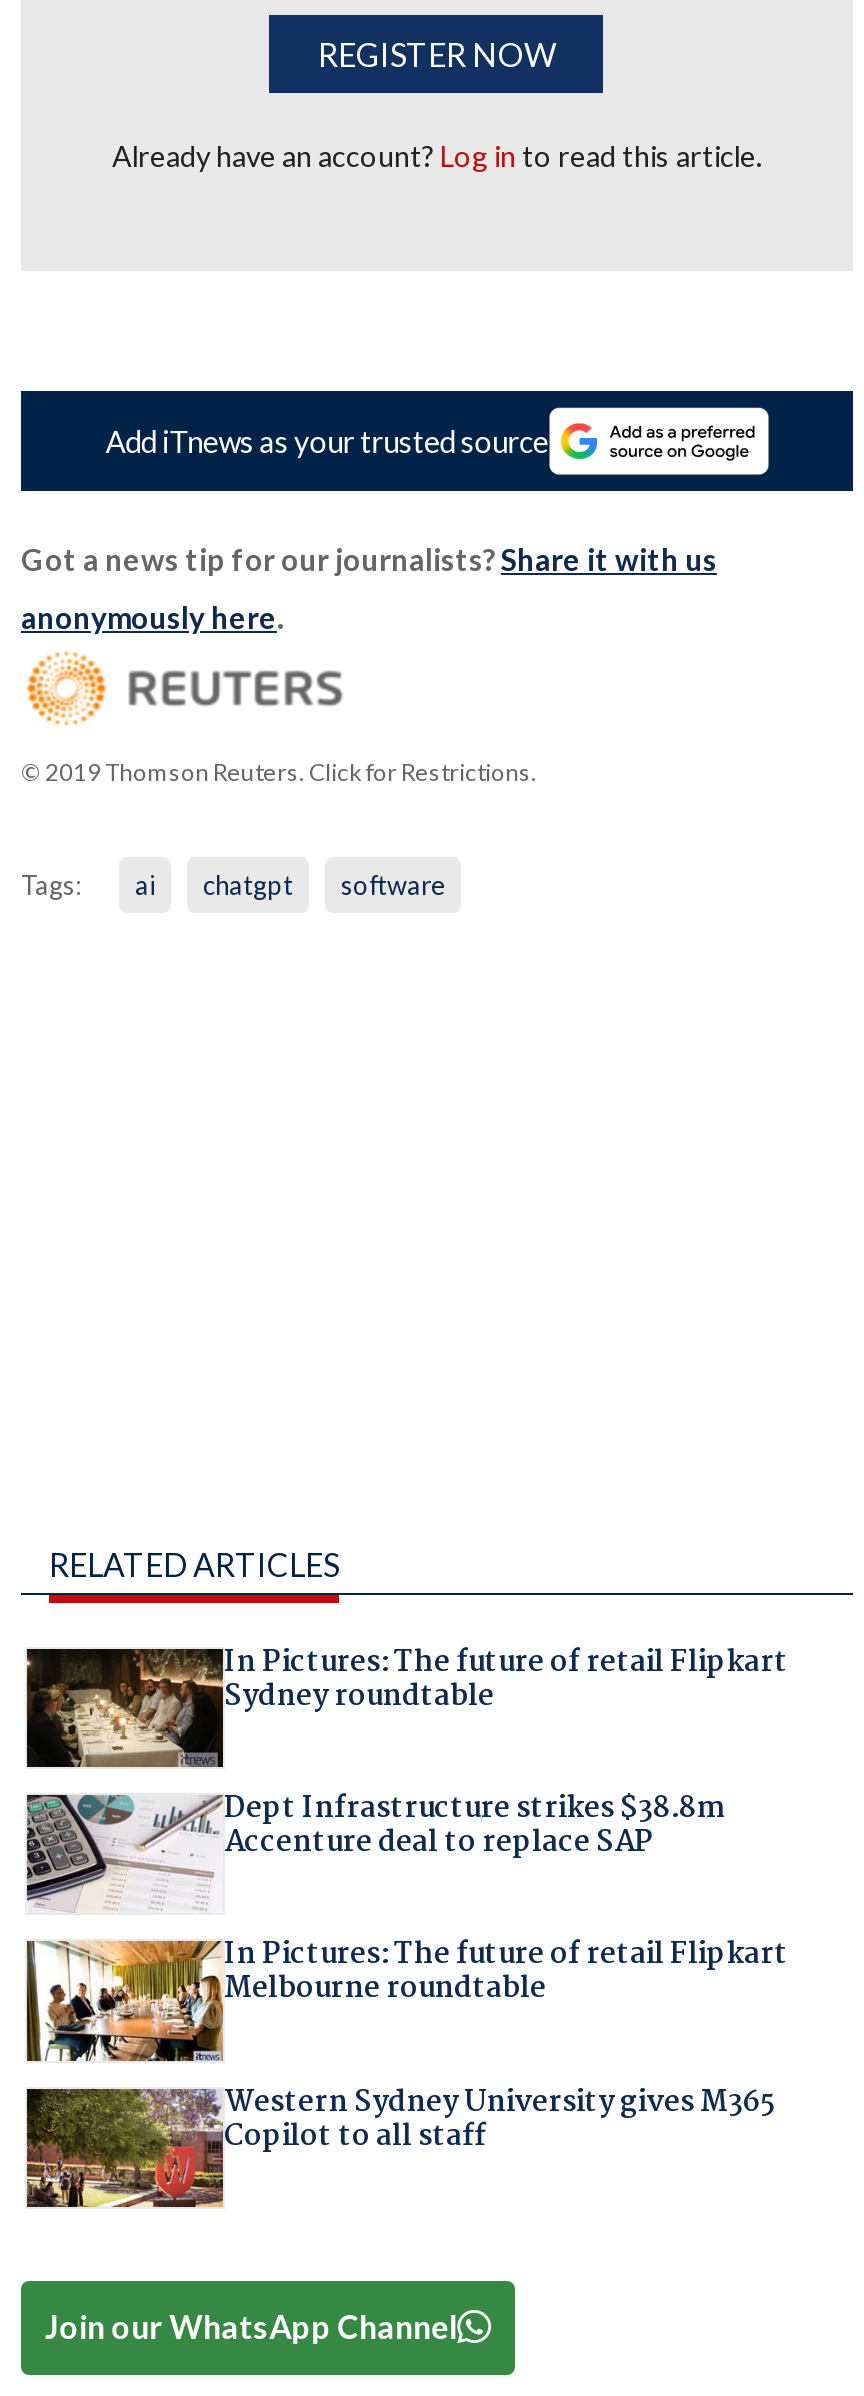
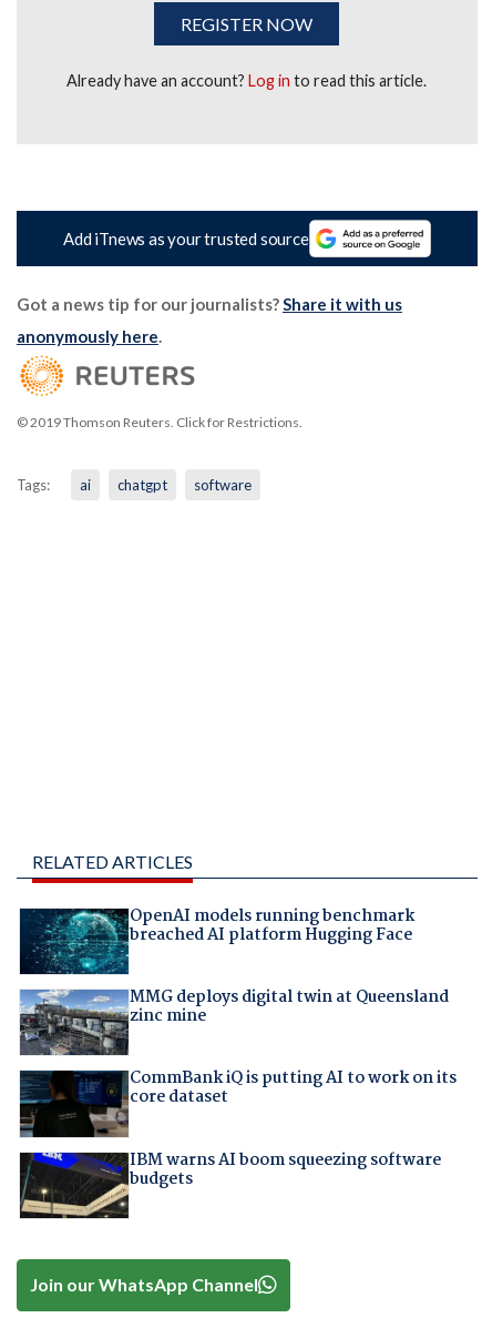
[25,1638,788,1769] [image] | In Pictures: The future of retail Flipkart | Sydney roundtable -> [19,903,414,975] [image] | OpenAI models running benchmark | breached AI platform Hugging Face
[25,1785,724,1913] [image] | Dept Infrastructure strikes $38.8m | Accenture deal to replace SAP -> [19,984,448,1056] [image] | MMG deploys digital twin at Queensland | zinc mine
[25,1932,788,2063] [image] | In Pictures: The future of retail Flipkart | Melbourne roundtable -> [19,1066,456,1138] [image] | CommBank iQ is putting AI to work on its | core dataset
[25,2079,776,2209] [image] | Western Sydney University gives M365 | Copilot to all staff -> [20,1147,440,1219] [image] | IBM warns AI boom squeezing software | budgets

